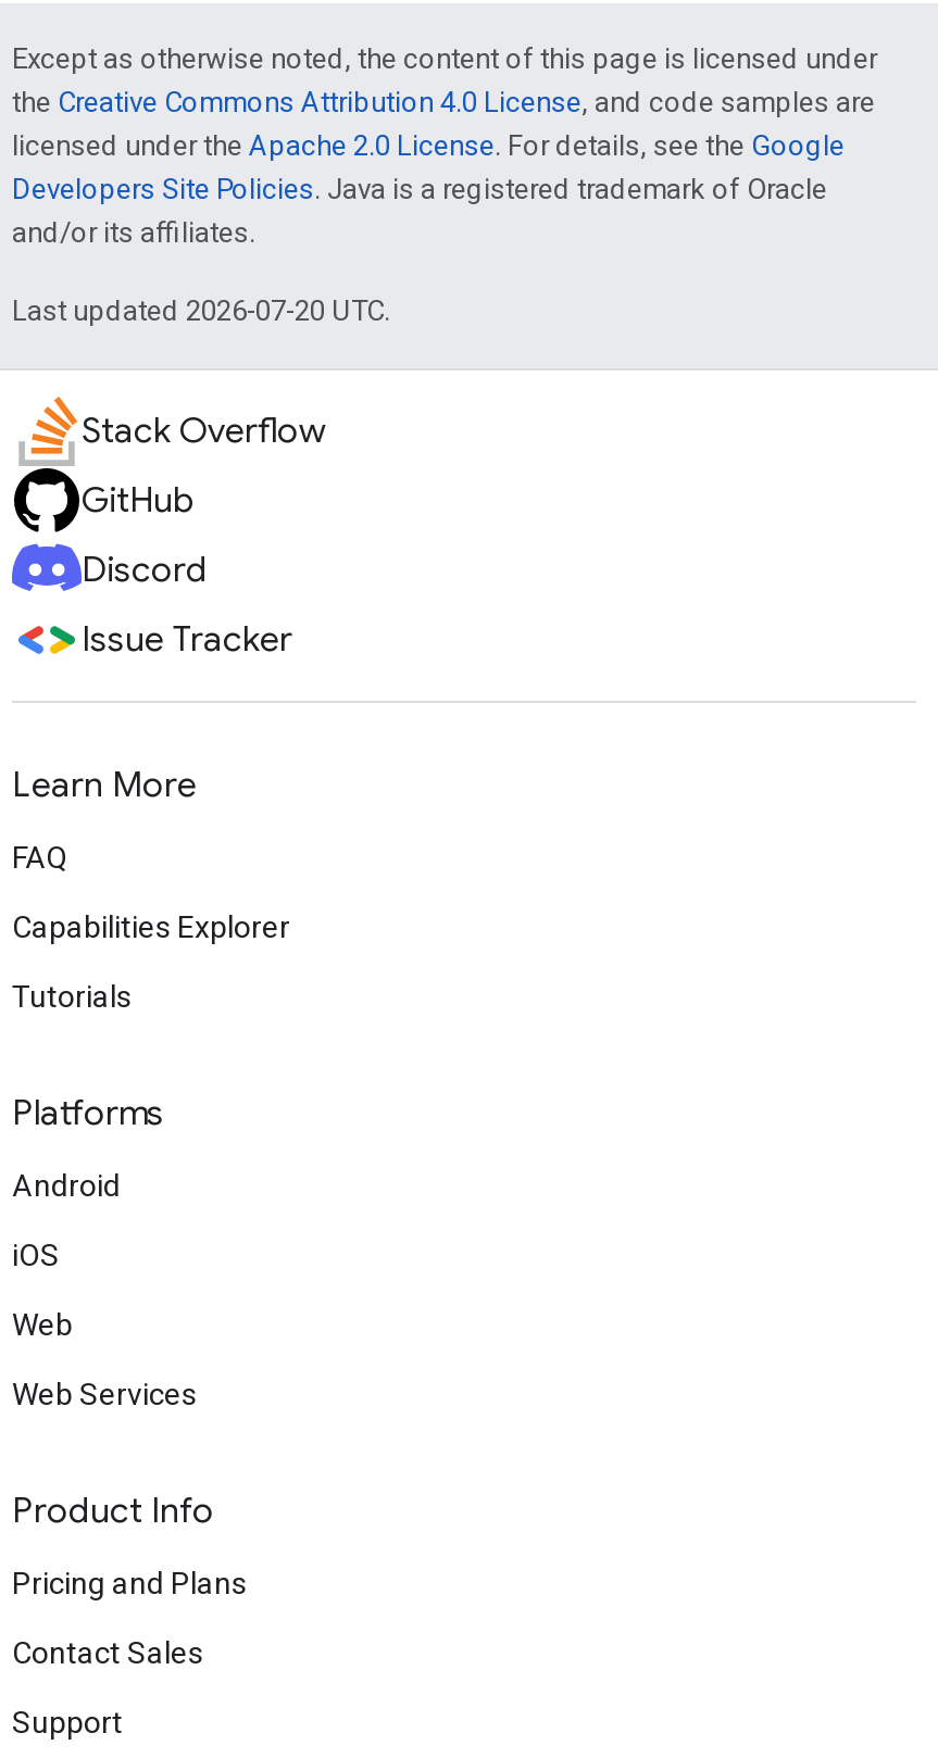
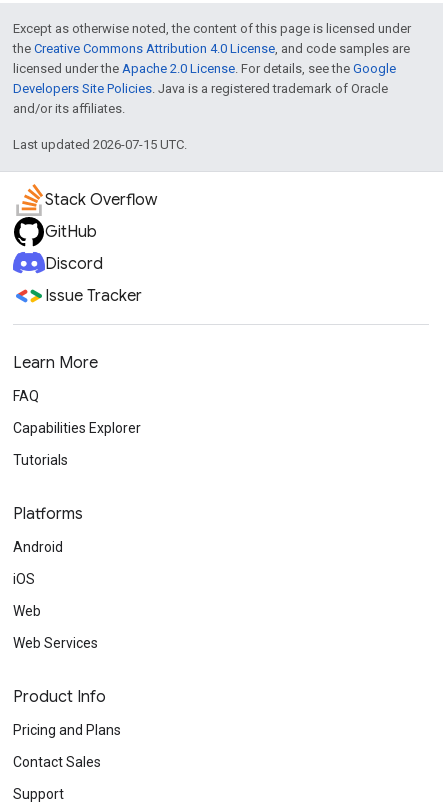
[12,294,390,327] Last updated 2026-07-20 UTC. -> [13,137,187,152] Last updated 2026-07-15 UTC.

